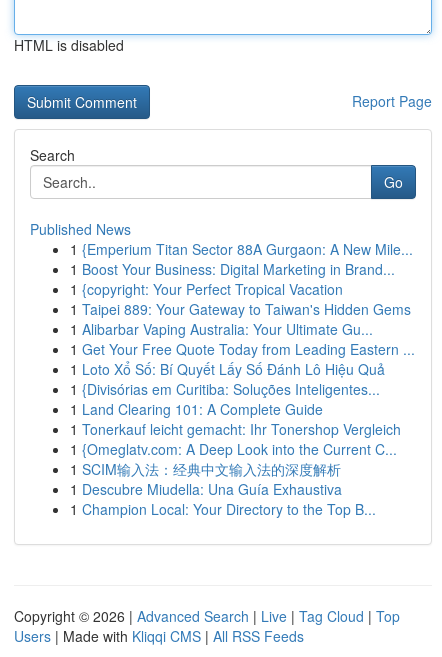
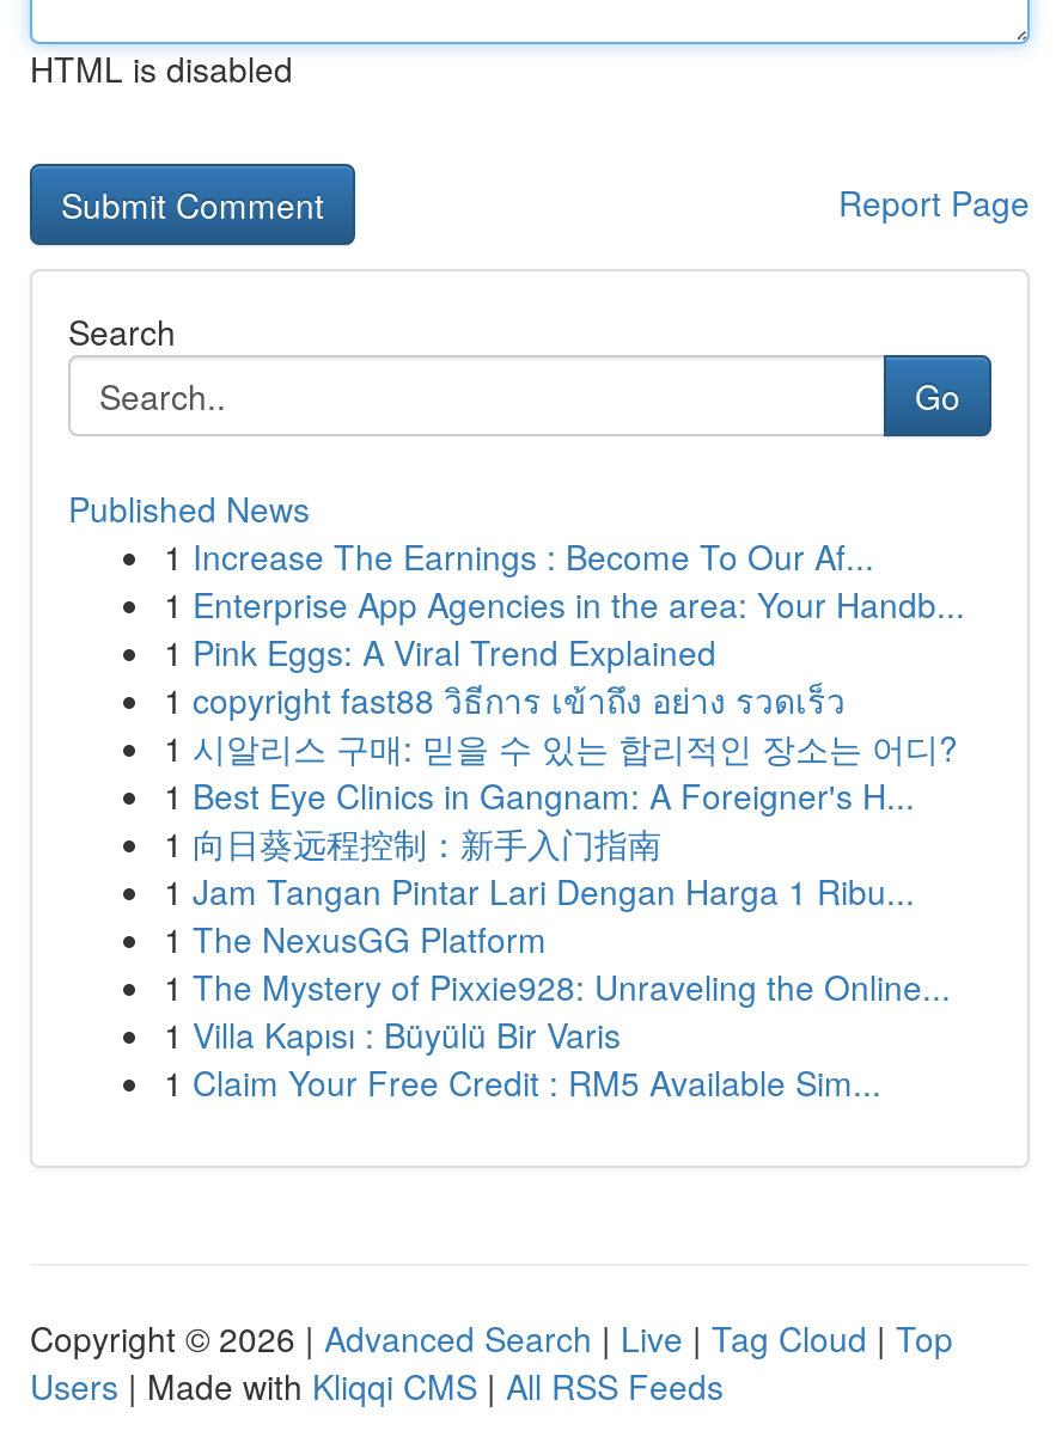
[70,239,415,519] 1 {Emperium Titan Sector 88A Gurgaon: A New Mile... | 1 Boost Your Business: Digital Marketing in Brand... | 1 {copyright: Your Perfect Tropical Vacation | 1 Taipei 889: Your Gateway to Taiwan's Hidden Gems | 1 Alibarbar Vaping Australia: Your Ultimate Gu... | 1 Get Your Free Quote Today from Leading Eastern ... | 1 Loto Xổ Số: Bí Quyết Lấy Số Đánh Lô Hiệu Quả | 1 {Divisórias em Curitiba: Soluções Inteligentes... | 1 Land Clearing 101: A Complete Guide | 1 Tonerkauf leicht gemacht: Ihr Tonershop Vergleich | 1 {Omeglatv.com: A Deep Look into the Current C... | 1 SCIM输入法：经典中文输入法的深度解析 | 1 Descubre Miudella: Una Guía Exhaustiva | 1 Champion Local: Your Directory to the Top B... -> [164,532,965,1106] 1 Increase The Earnings : Become To Our Af... | 1 Enterprise App Agencies in the area: Your Handb... | 1 Pink Eggs: A Viral Trend Explained | 1 copyright fast88 วิธีการ เข้าถึง อย่าง รวดเร็ว | 1 시알리스 구매: 믿을 수 있는 합리적인 장소는 어디? | 1 Best Eye Clinics in Gangnam: A Foreigner's H... | 1 向日葵远程控制：新手入门指南 | 1 Jam Tangan Pintar Lari Dengan Harga 1 Ribu... | 1 The NexusGG Platform | 1 The Mystery of Pixxie928: Unraveling the Online... | 1 Villa Kapısı : Büyülü Bir Varis | 1 Claim Your Free Credit : RM5 Available Sim...

